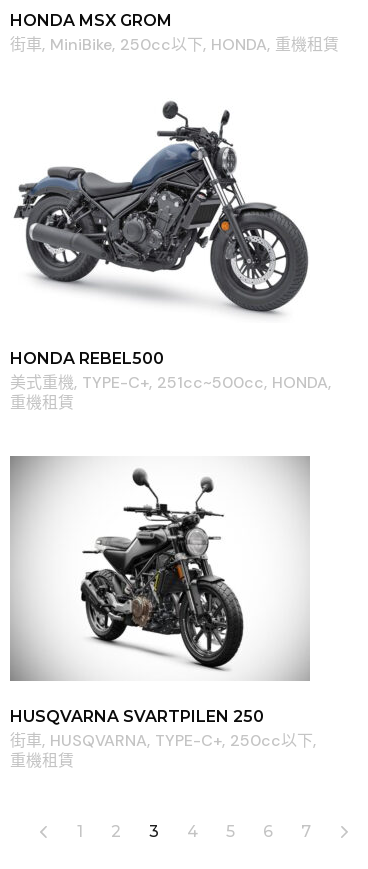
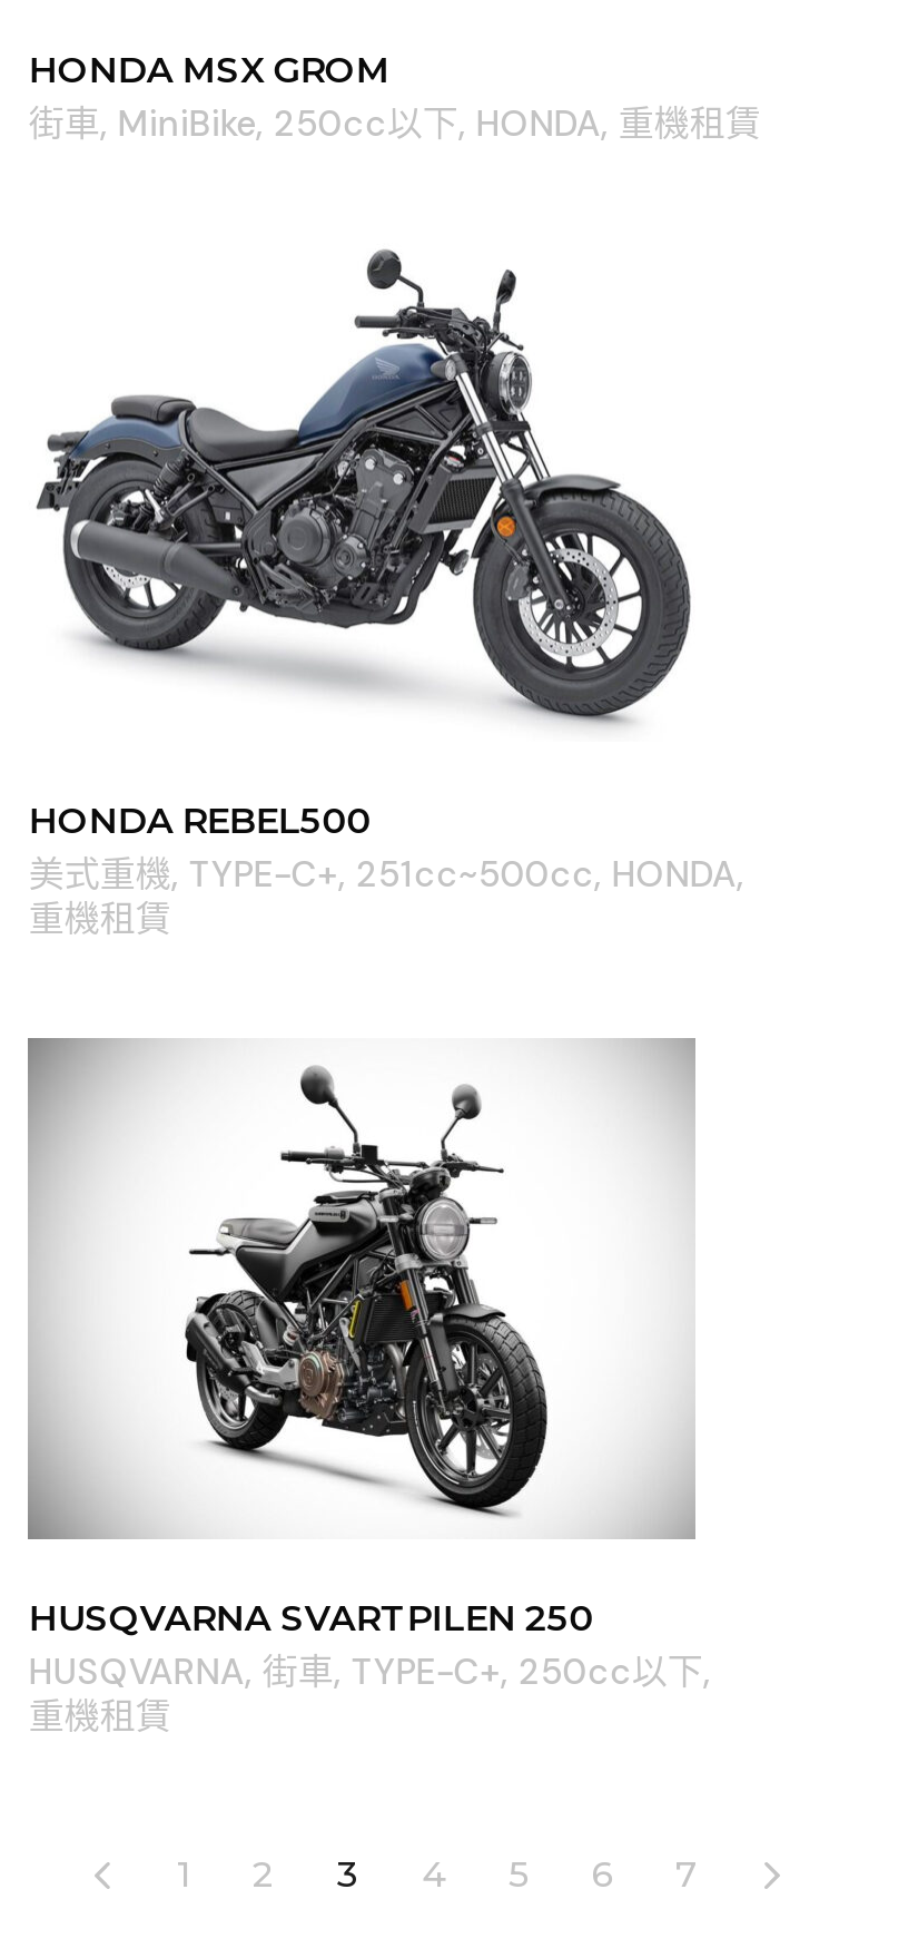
[10,730,313,751] 街車 HUSQVARNA TYPE-C+ 250cc以下 -> [28,1648,703,1695] HUSQVARNA 街車 TYPE-C+ 250cc以下

